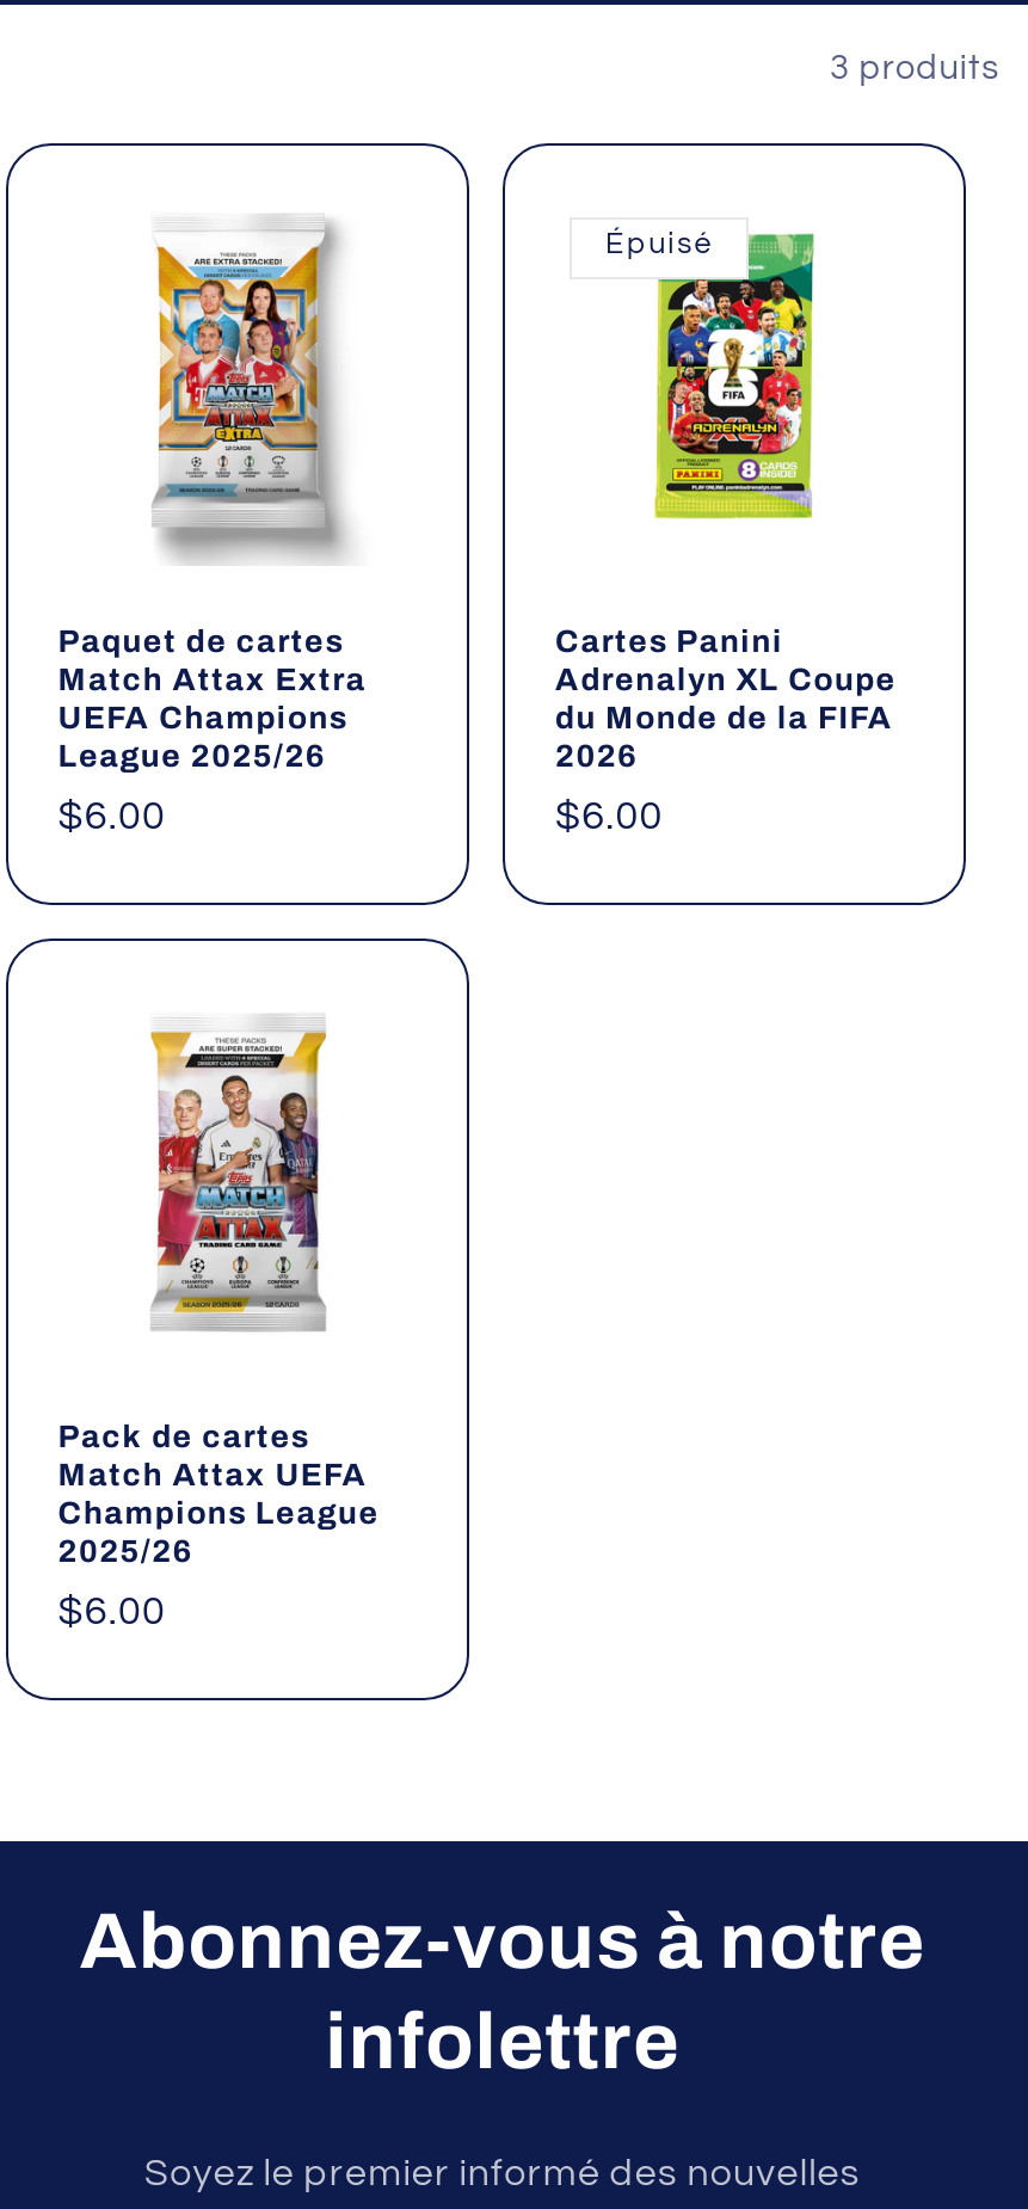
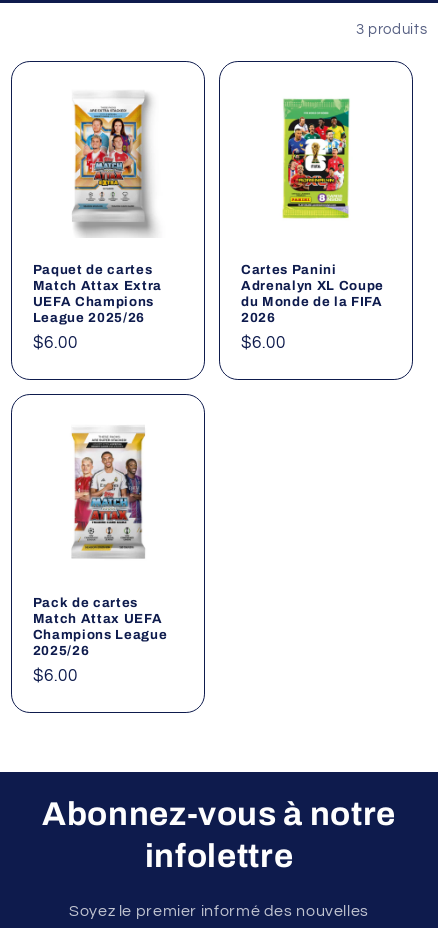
[605,231,714,262] Épuisé -> none

